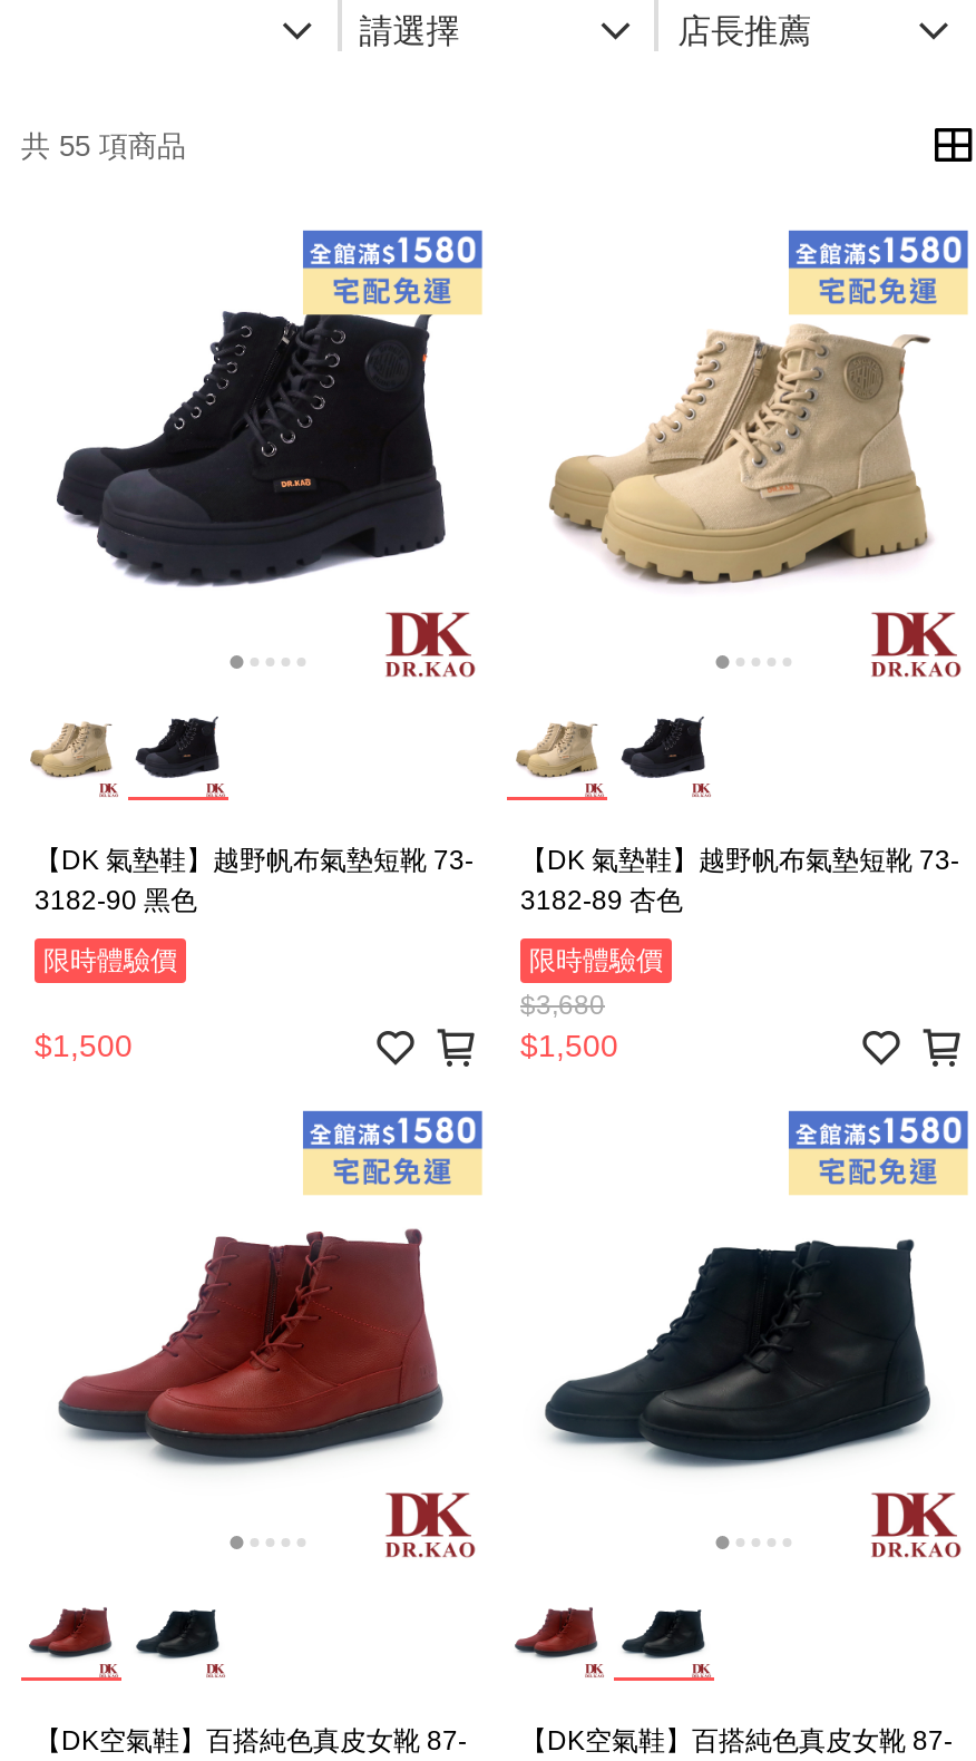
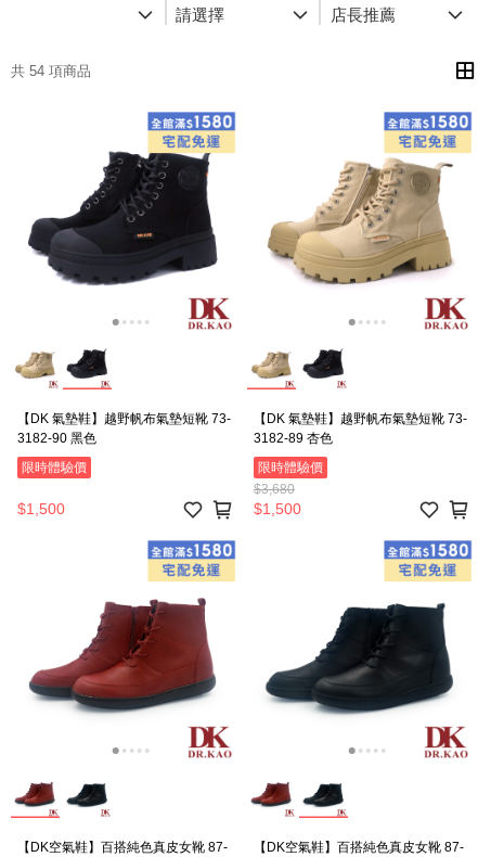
[21,128,186,162] 共 55 項商品 -> [11,62,91,79] 共 54 項商品

